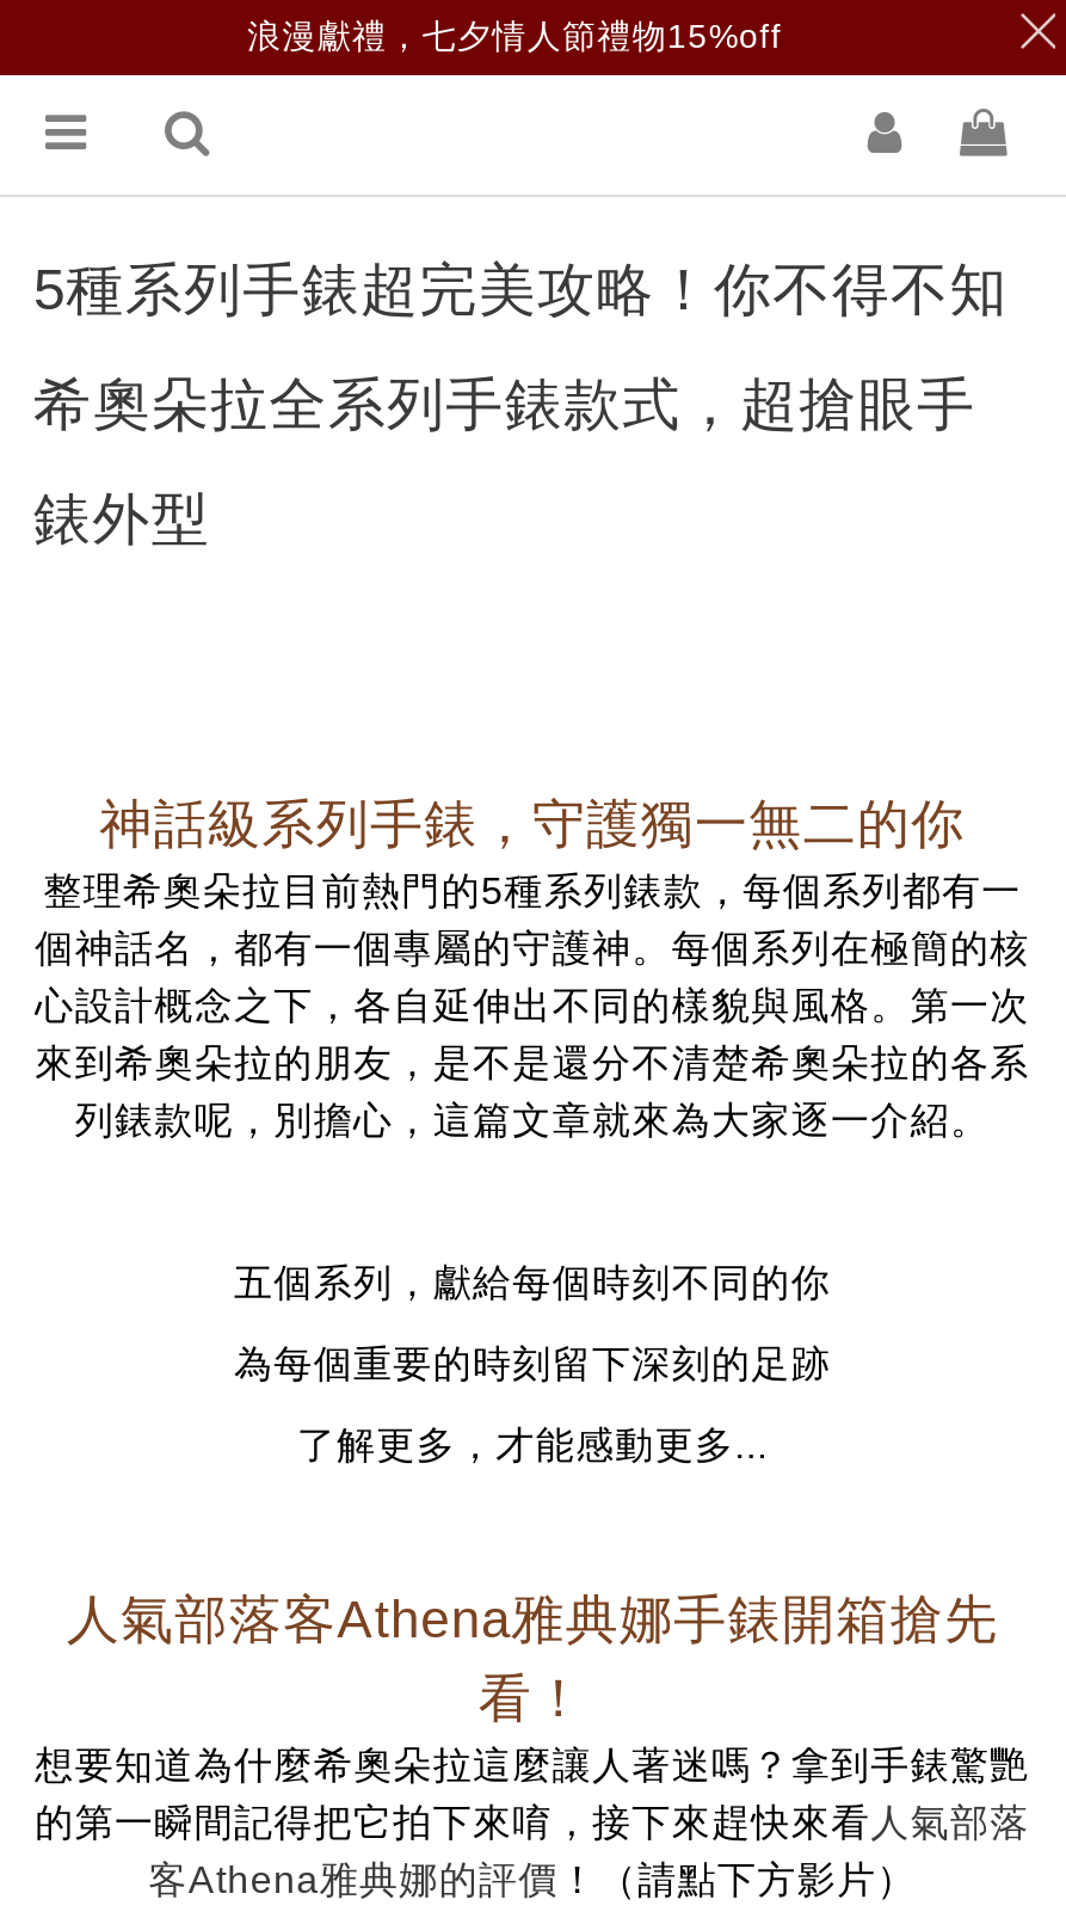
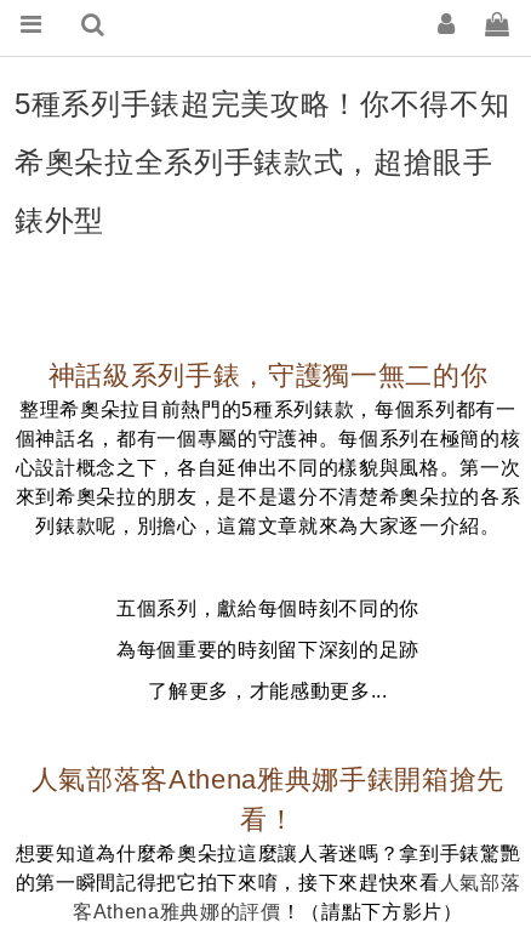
[247,16,782,54] 浪漫獻禮，七夕情人節禮物15%off -> none

